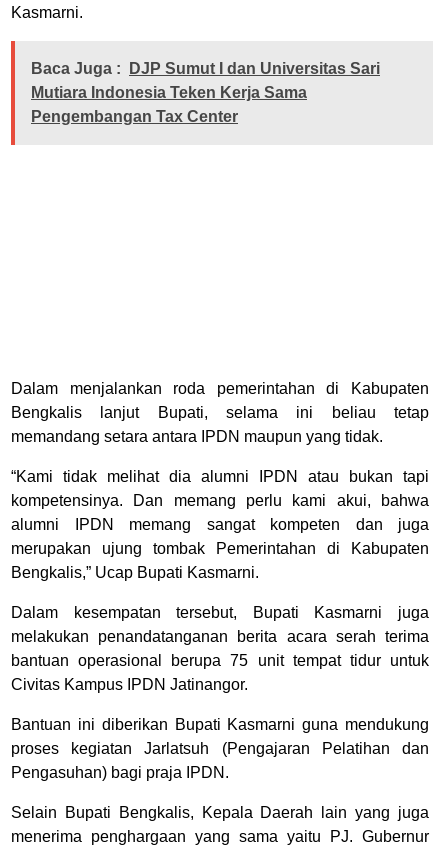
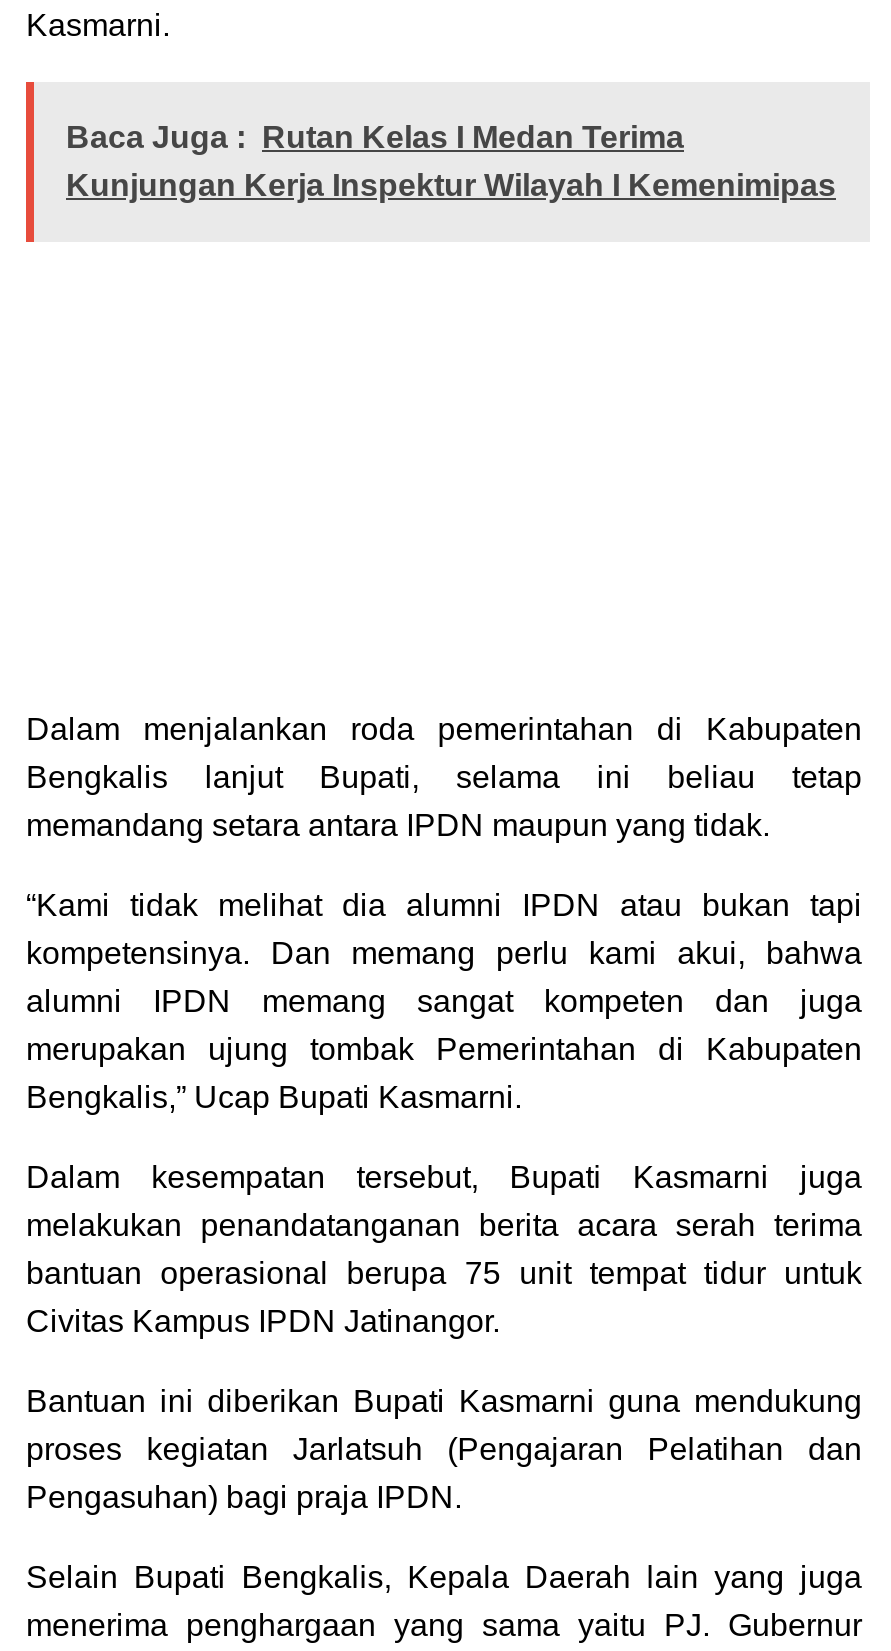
[31,60,380,125] Baca Juga : DJP Sumut I dan Universitas Sari | Mutiara Indonesia Teken Kerja Sama | Pengembangan Tax Center -> [66,121,836,203] Baca Juga : Rutan Kelas I Medan Terima | Kunjungan Kerja Inspektur Wilayah I Kemenimipas

